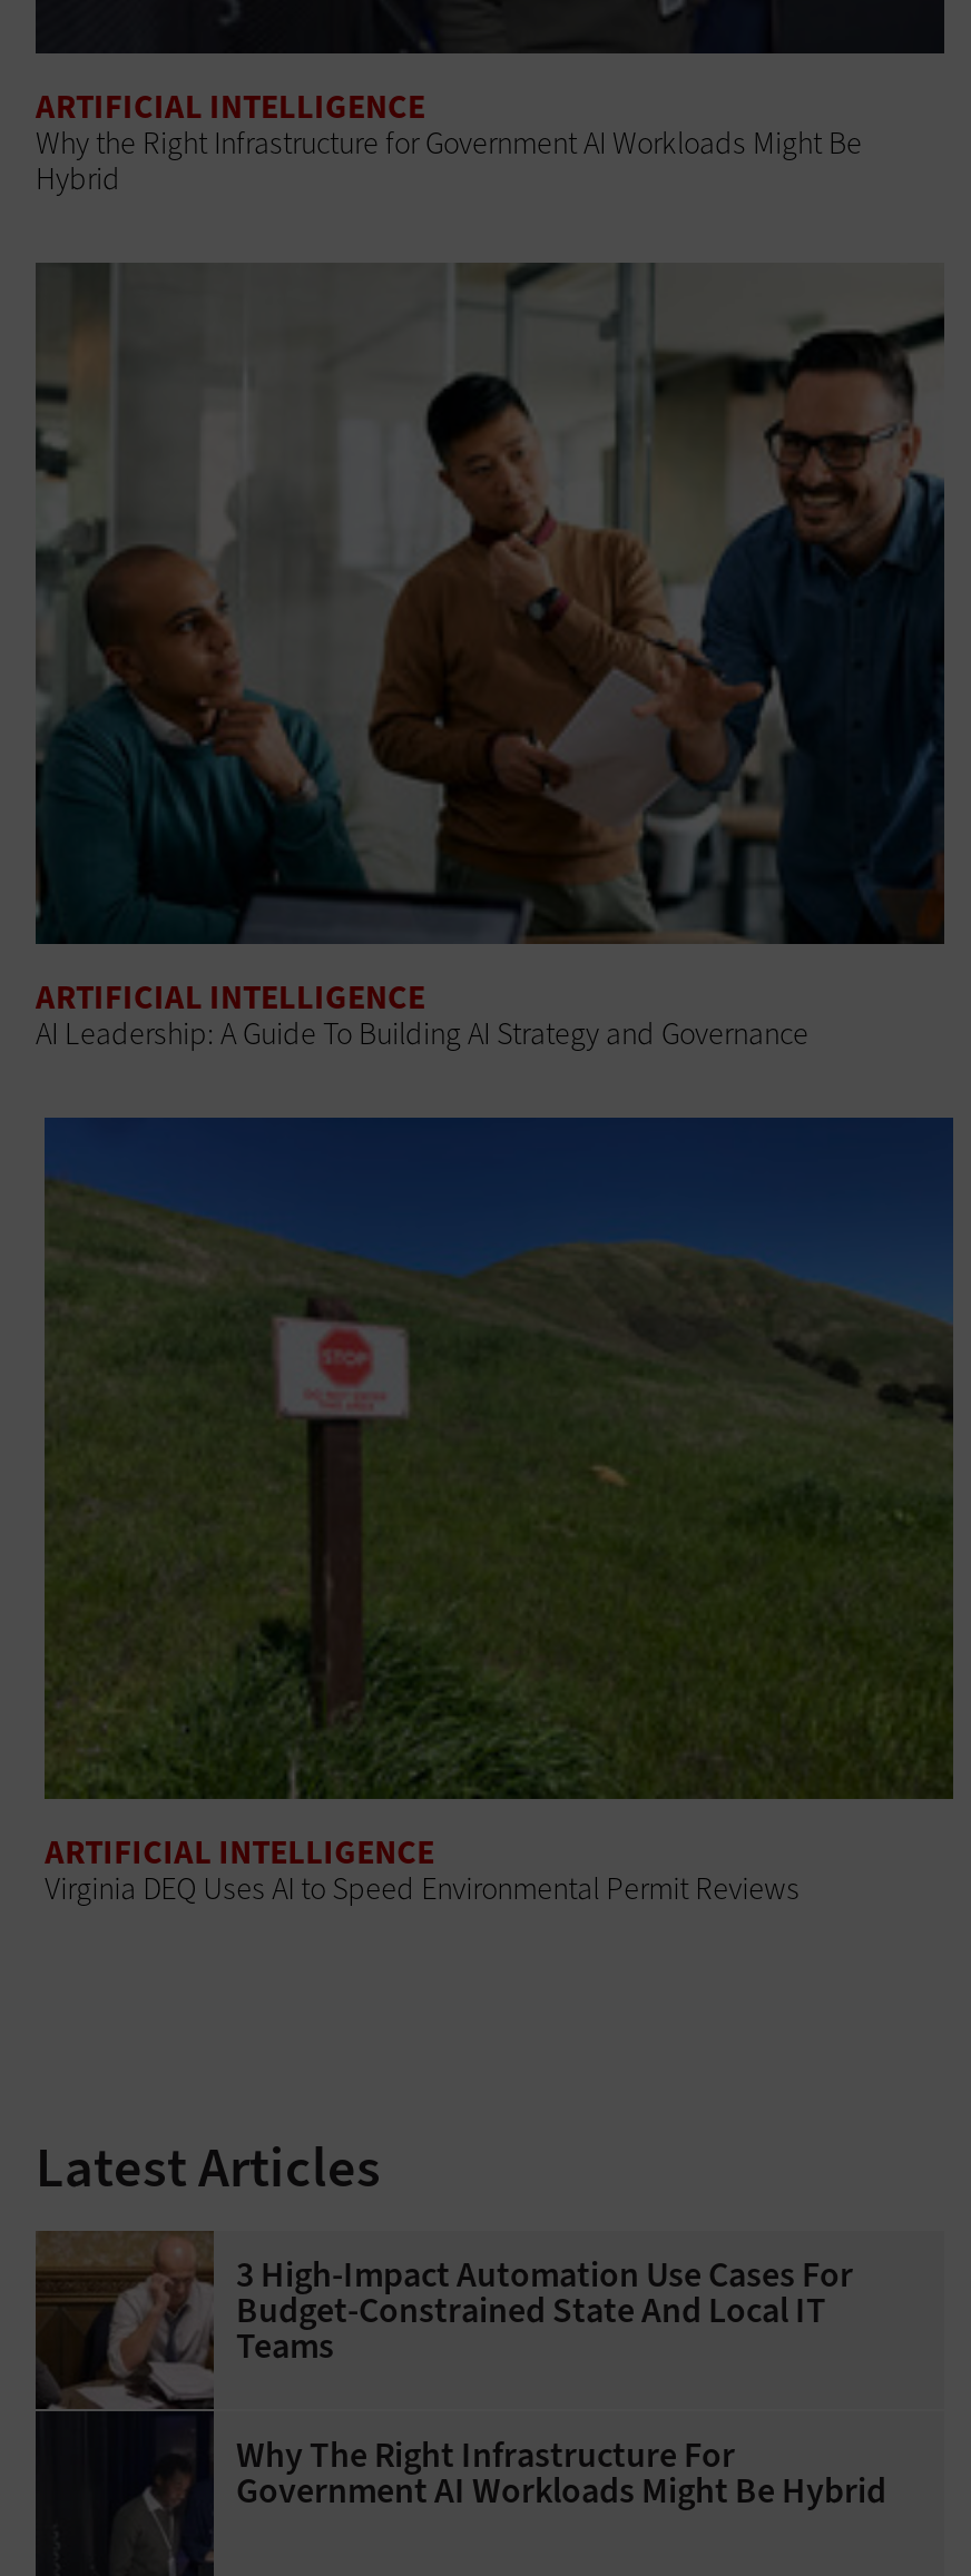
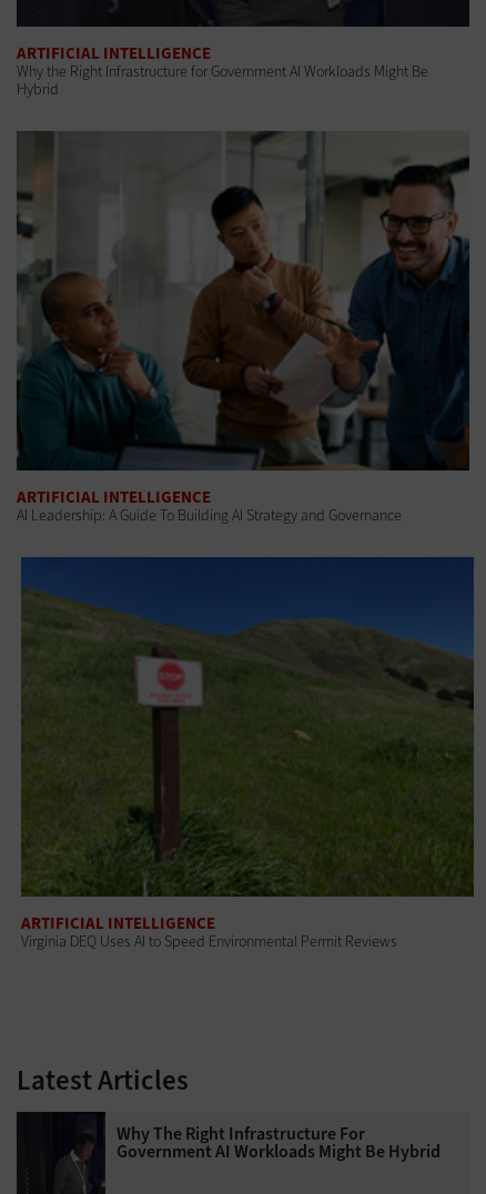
[33,2229,853,2411] [image] | 3 High-Impact Automation Use Cases For | Budget-Constrained State And Local IT | Teams -> none

